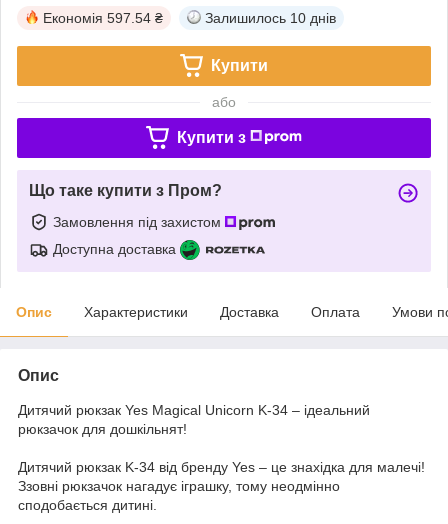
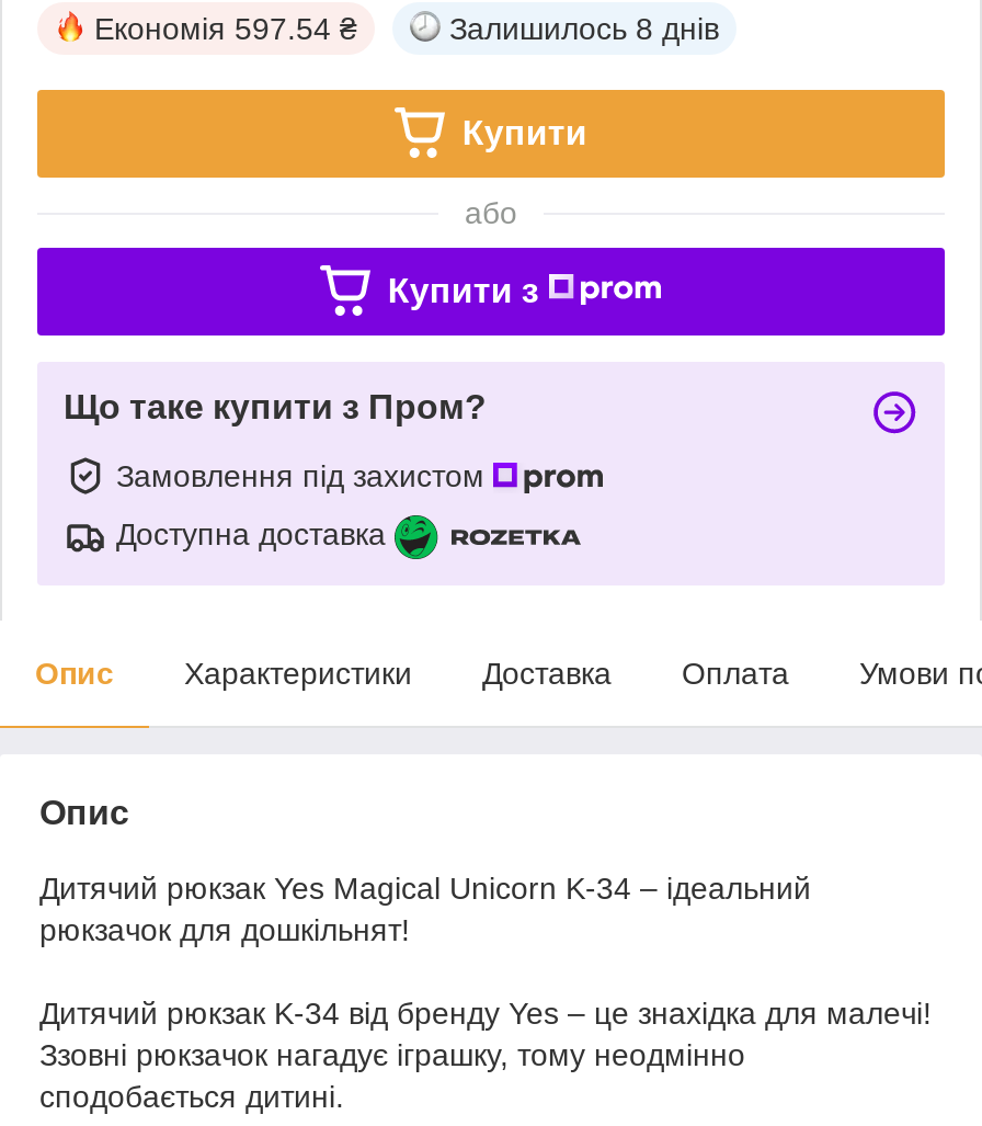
[205,10,336,26] Залишилось 10 днів -> [449,11,719,46] Залишилось 8 днів

